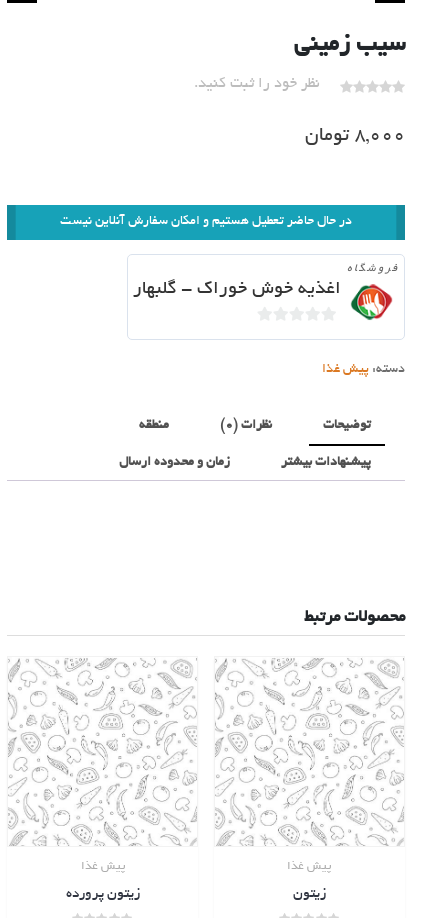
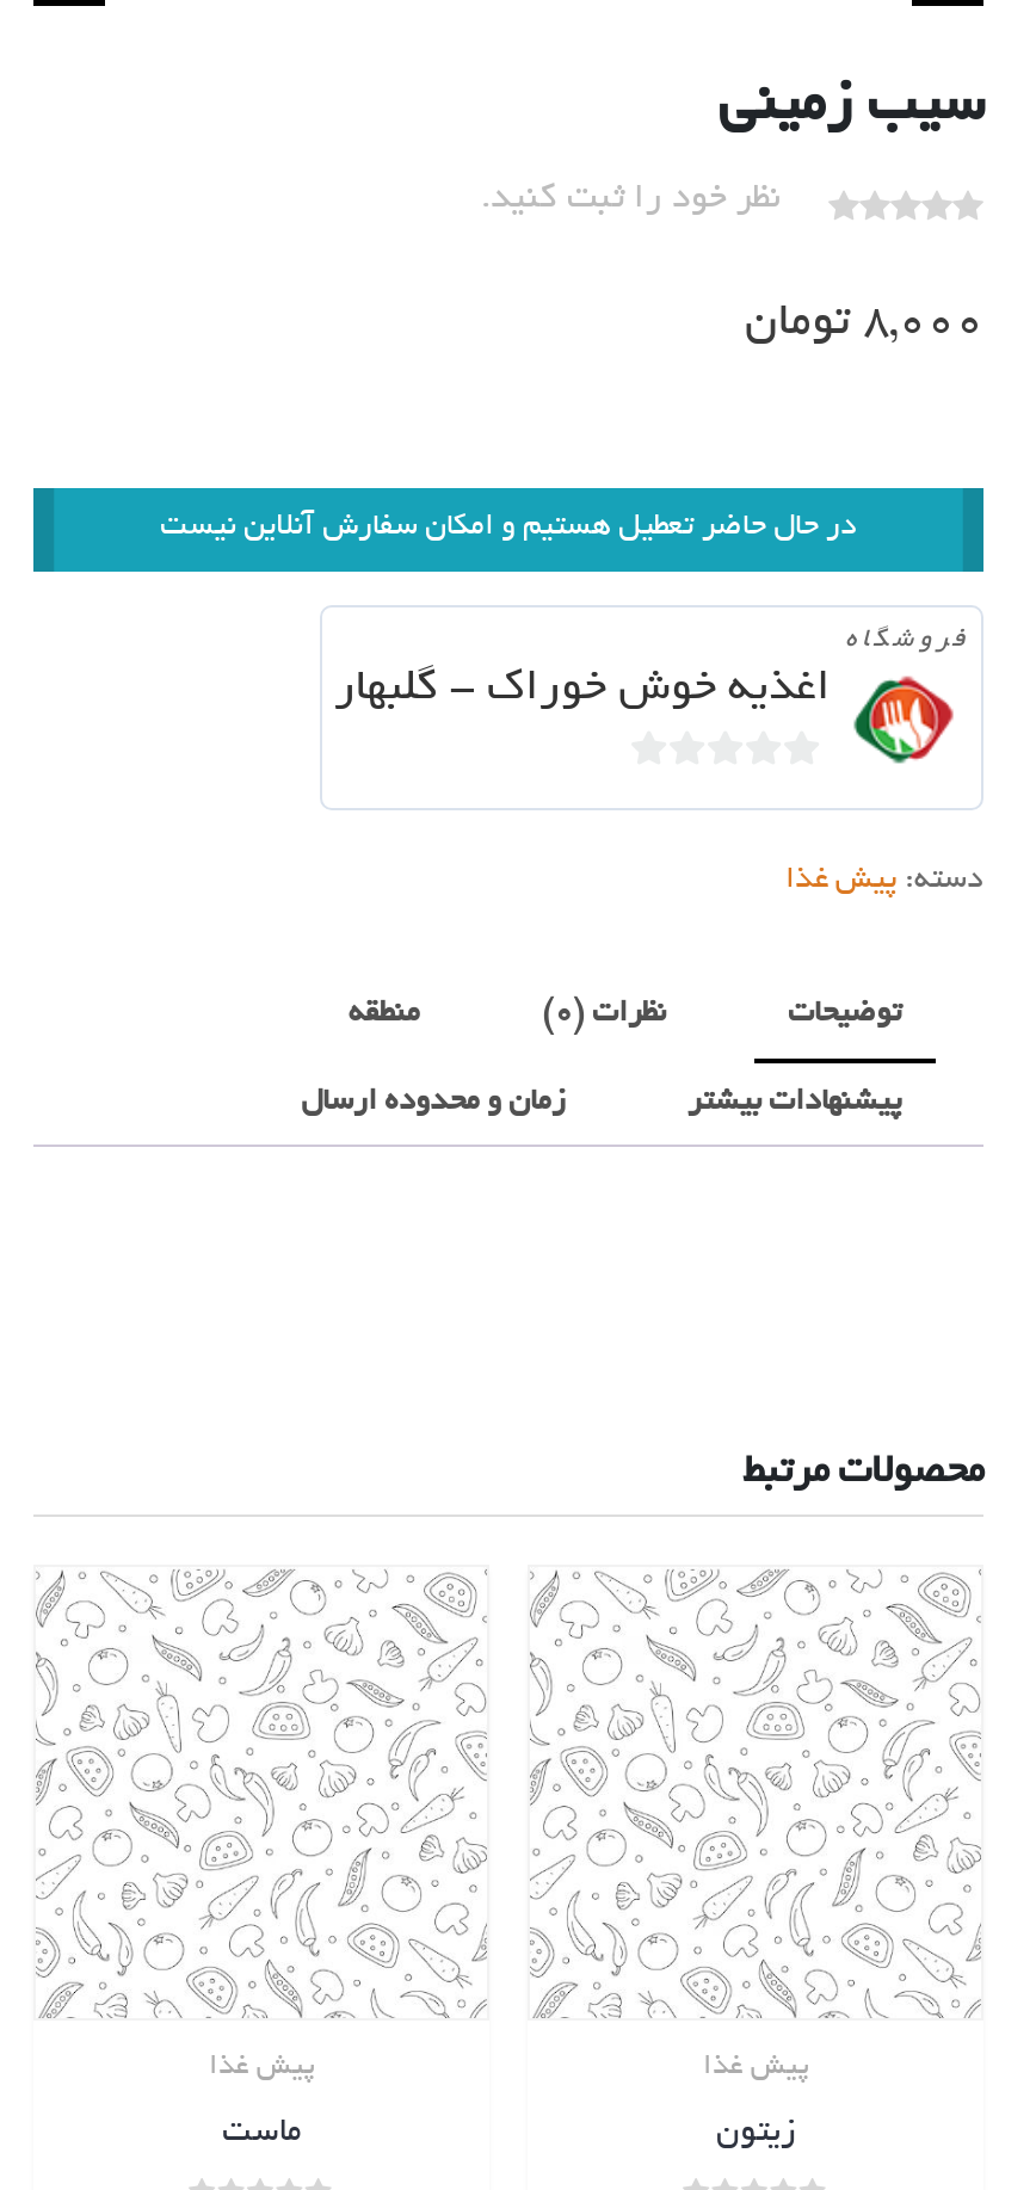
[65,887,139,902] زیتون پرورده -> [222,2117,301,2153] ماست

